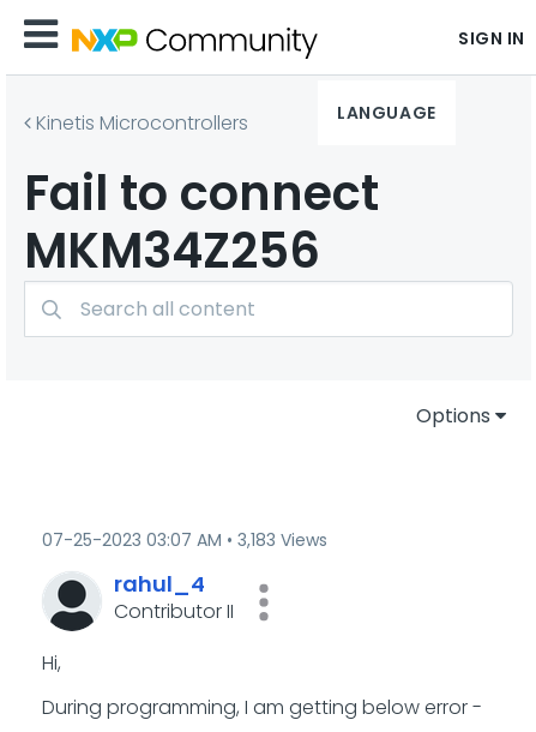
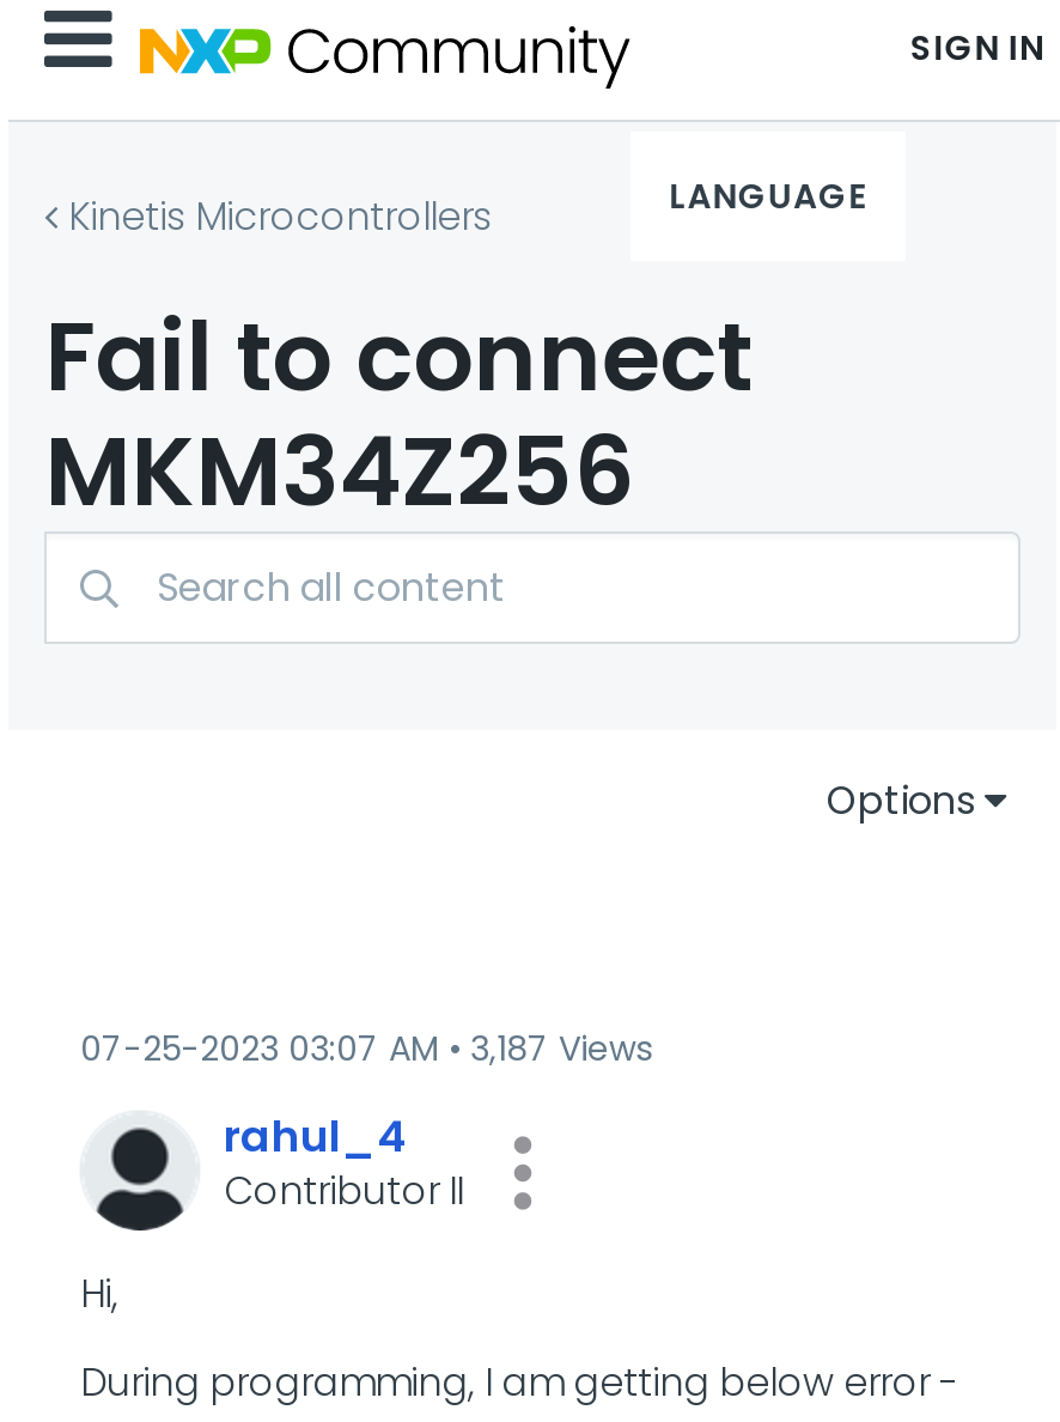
[42,528,327,552] 07-25-2023 03:07 AM 3,183 Views -> [80,1025,652,1072] 07-25-2023 03:07 AM 3,187 Views

